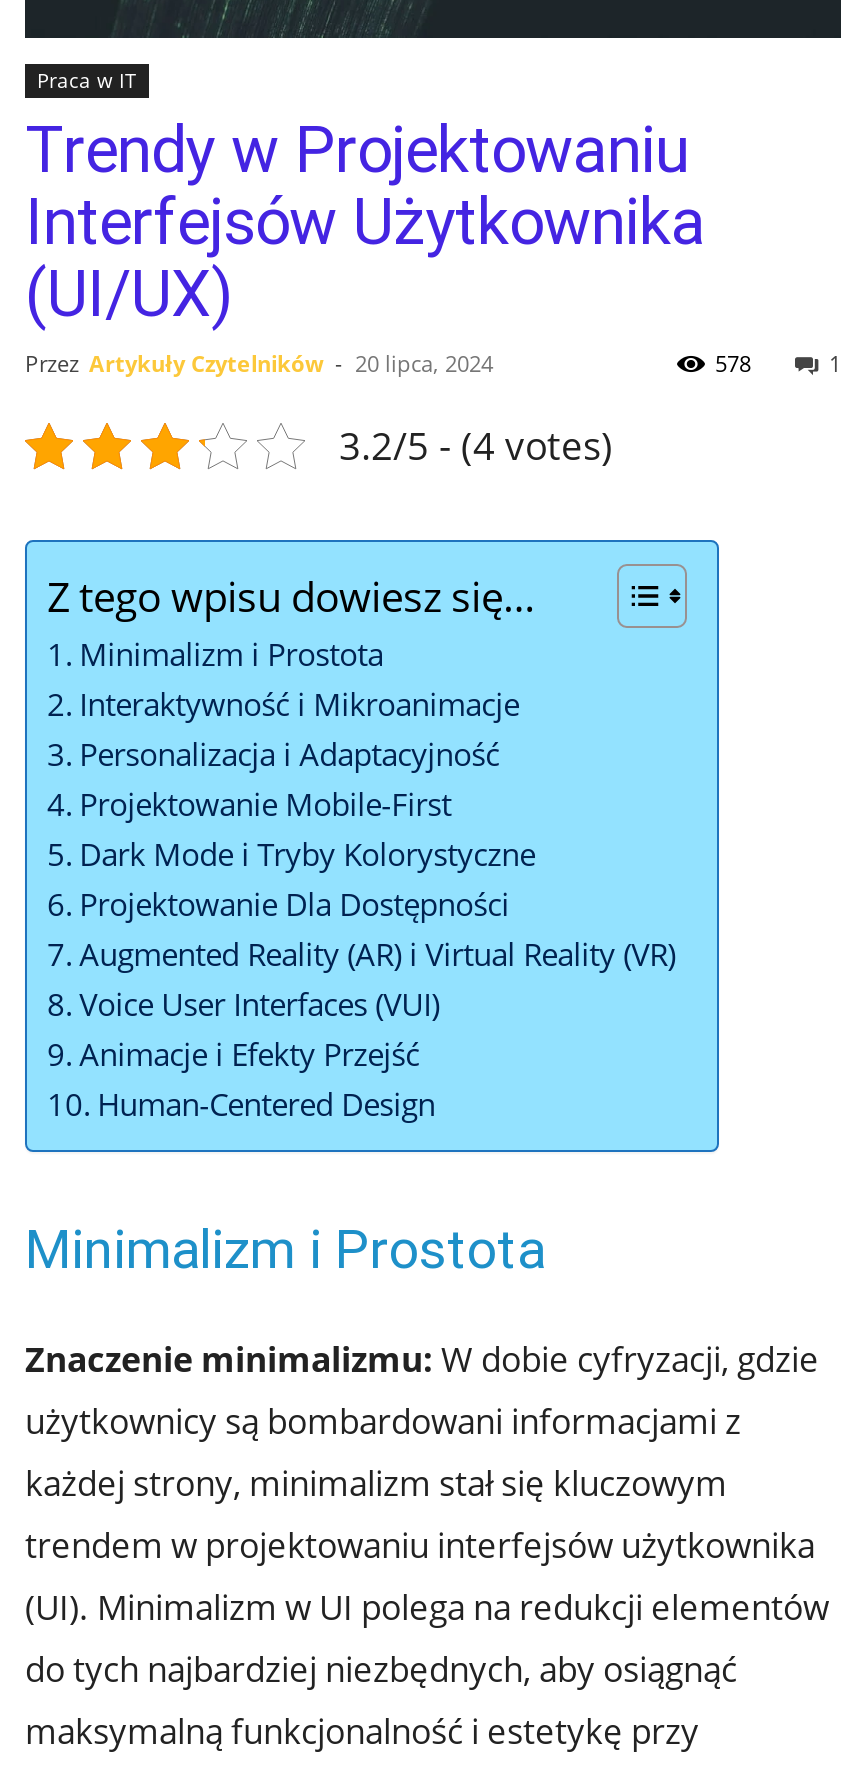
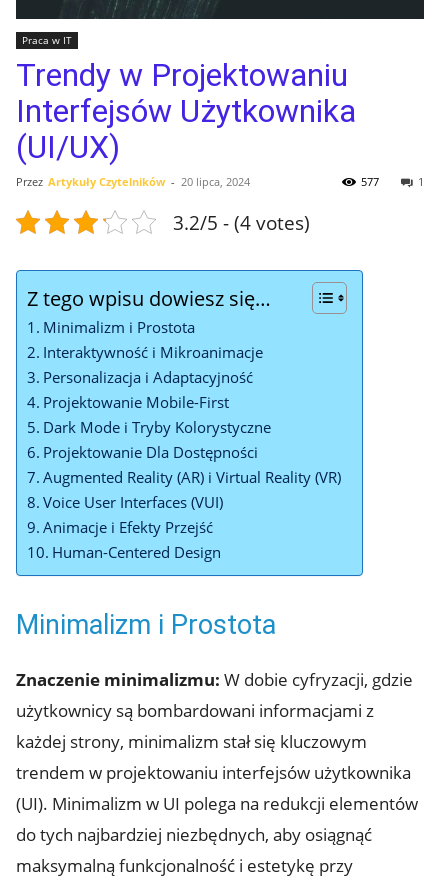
[715,348,751,378] 578 -> [361,174,379,189] 577

